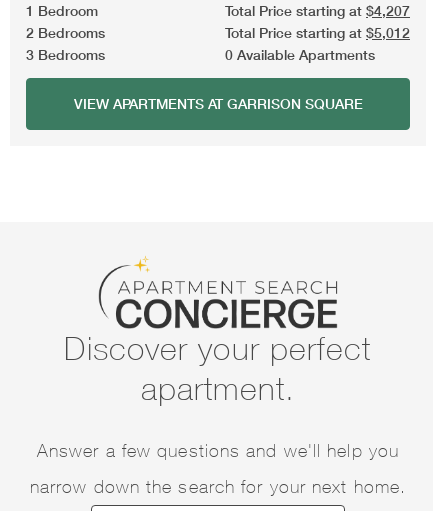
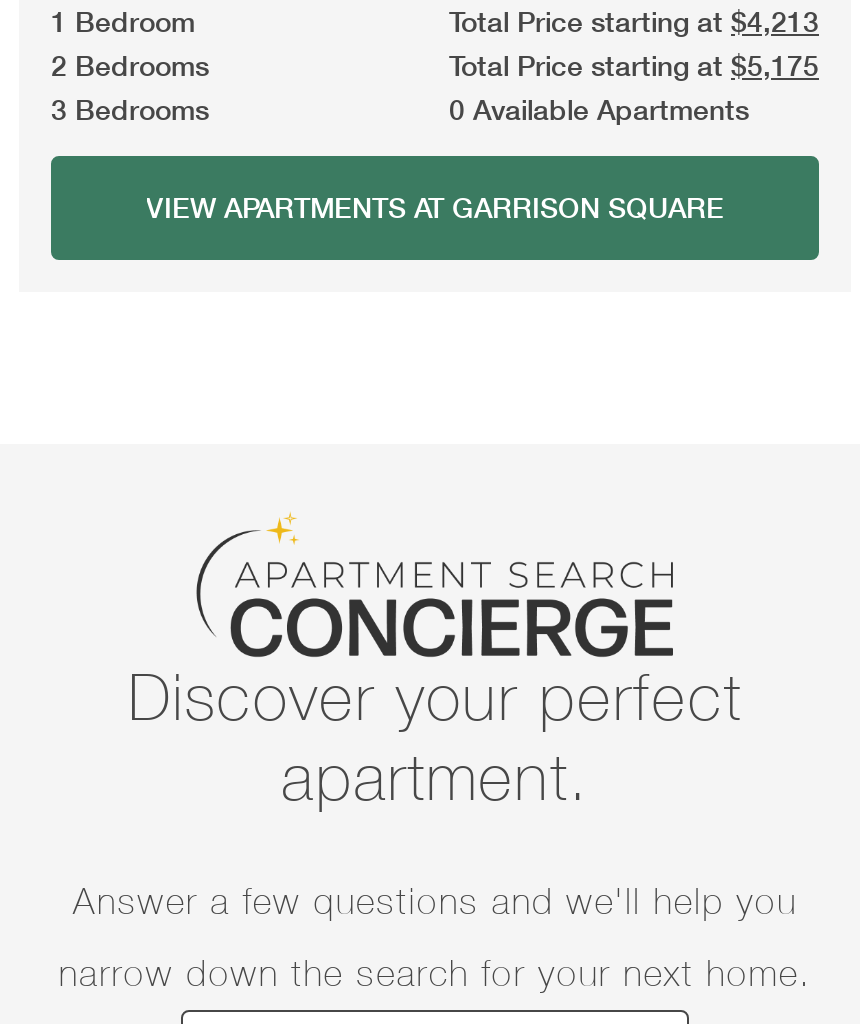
[225,2,410,20] Total Price starting at $4,207 -> [449,5,819,41] Total Price starting at $4,213
[225,24,410,42] Total Price starting at $5,012 -> [449,49,819,85] Total Price starting at $5,175

